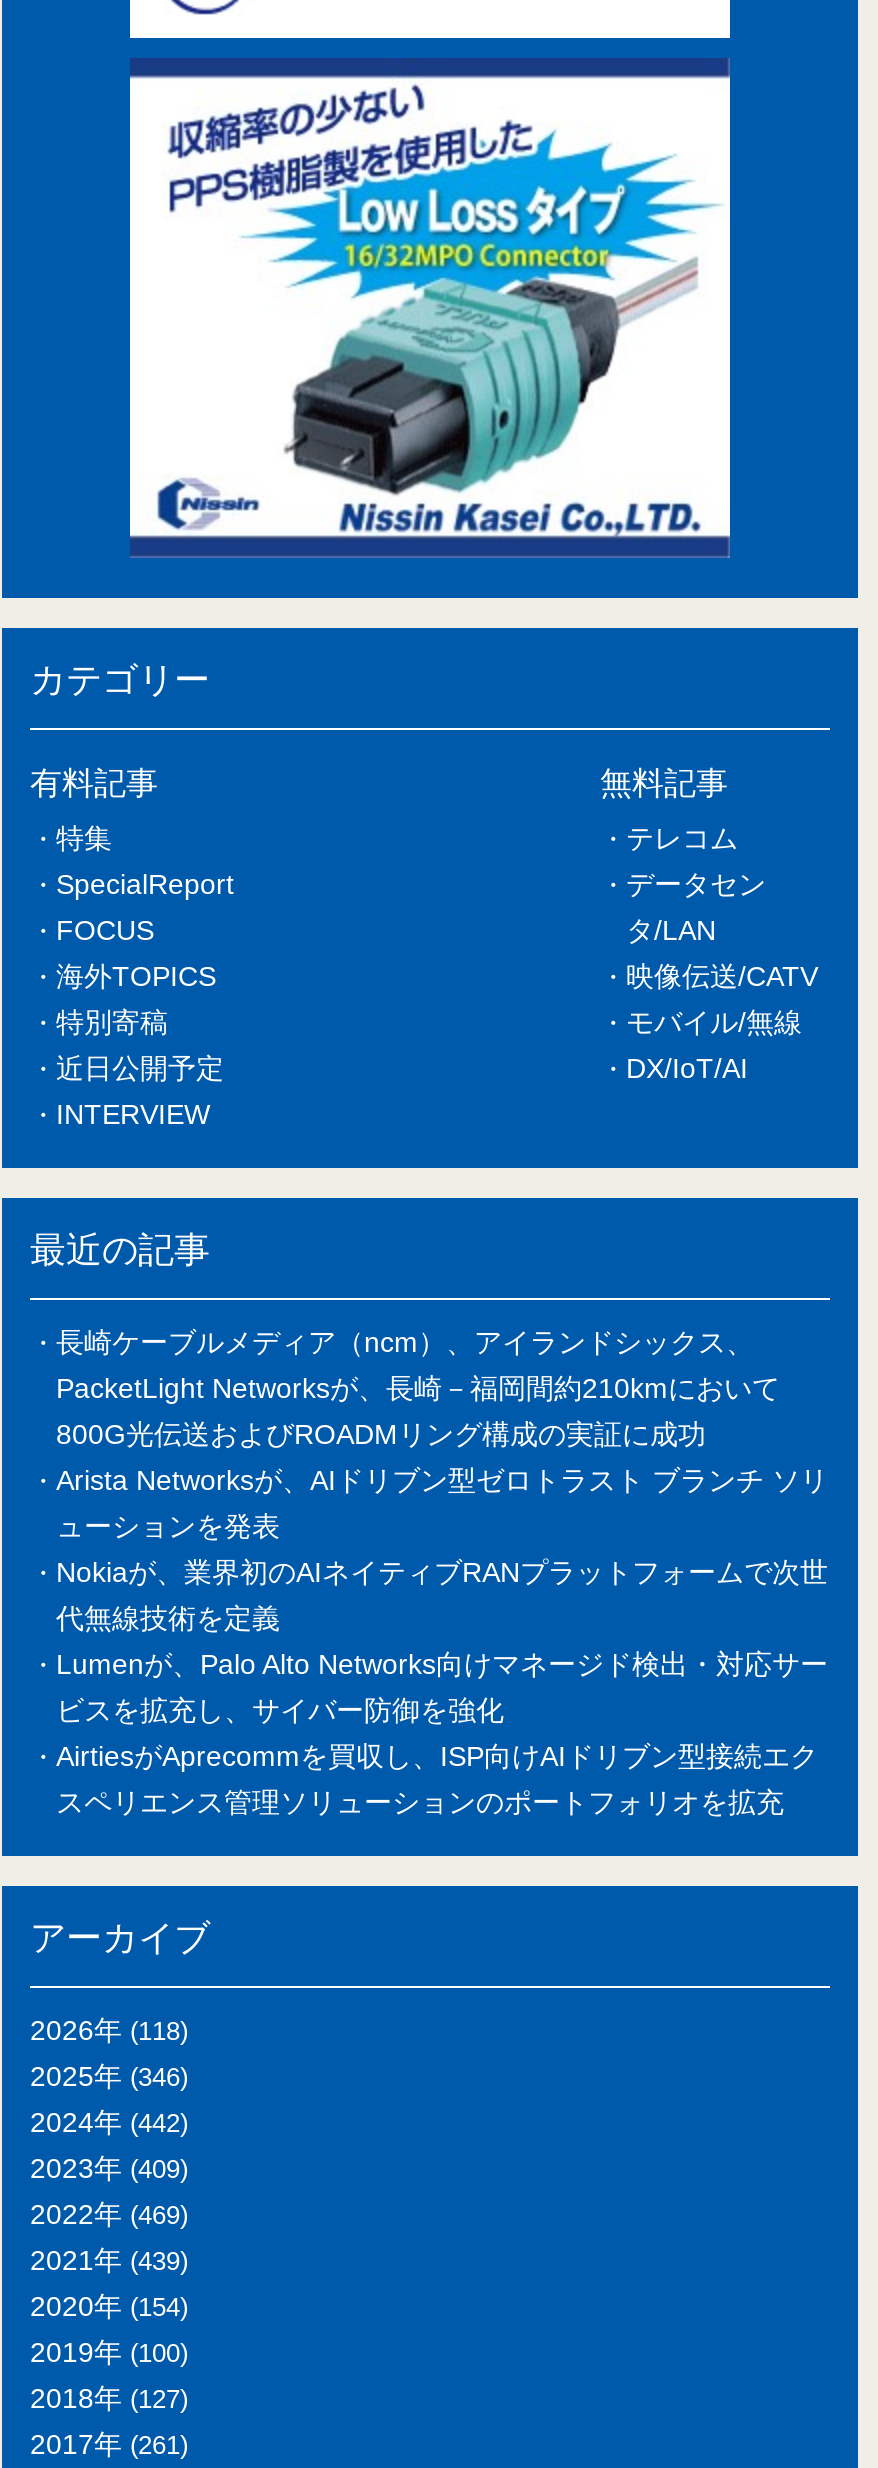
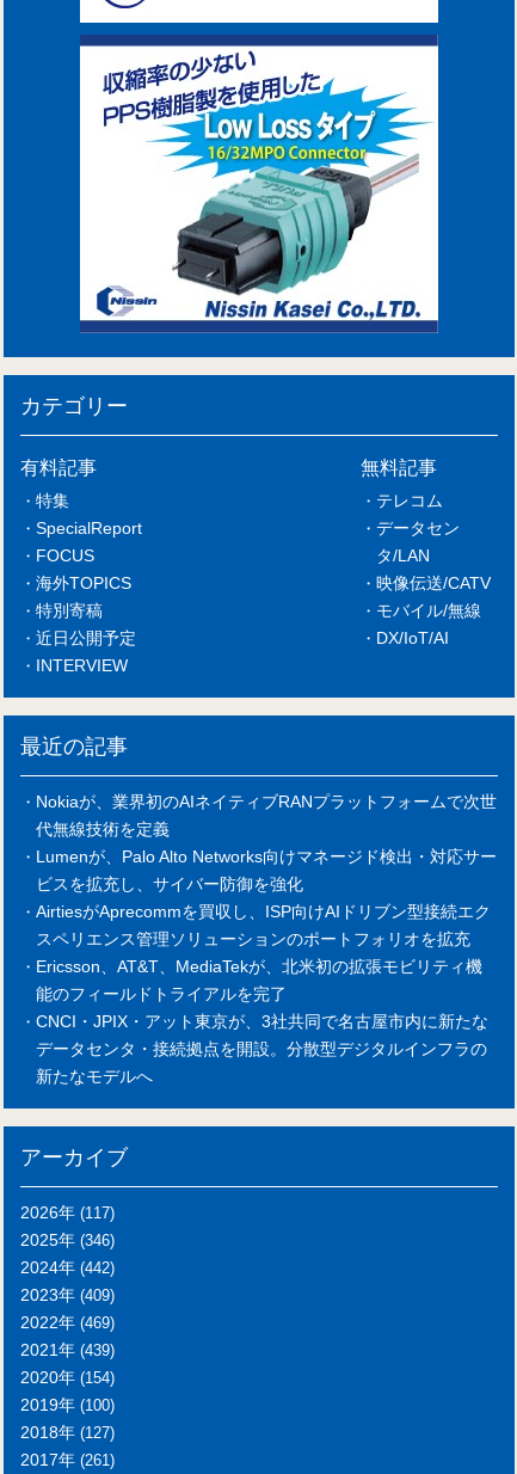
[56,1327,828,1543] 長崎ケーブルメディア（ncm）、アイランドシックス、 | PacketLight Networksが、長崎－福岡間約210kmにおいて | 800G光伝送およびROADMリング構成の実証に成功 | Arista Networksが、AIドリブン型ゼロトラスト ブランチ ソリ | ューションを発表 -> none
moved [56,1557,828,1819] -> [36,792,497,949]: Nokiaが、業界初のAIネイティブRANプラットフォームで次世 | 代無線技術を定義 | Lumenが、Palo Alto Networks向けマネージド検出・対応サー | ビスを拡充し、サイバー防御を強化 | AirtiesがAprecommを買収し、ISP向けAIドリブン型接続エク | スペリエンス管理ソリューションのポートフォリオを拡充
none -> [36,957,488,1086] Ericsson、AT&T、MediaTekが、北米初の拡張モビリティ機 | 能のフィールドトライアルを完了 | CNCI・JPIX・アット東京が、3社共同で名古屋市内に新たな | データセンタ・接続拠点を開設。分散型デジタルインフラの | 新たなモデルへ
[30,2015,188,2047] 2026年(118) -> [20,1203,115,1222] 2026年(117)

